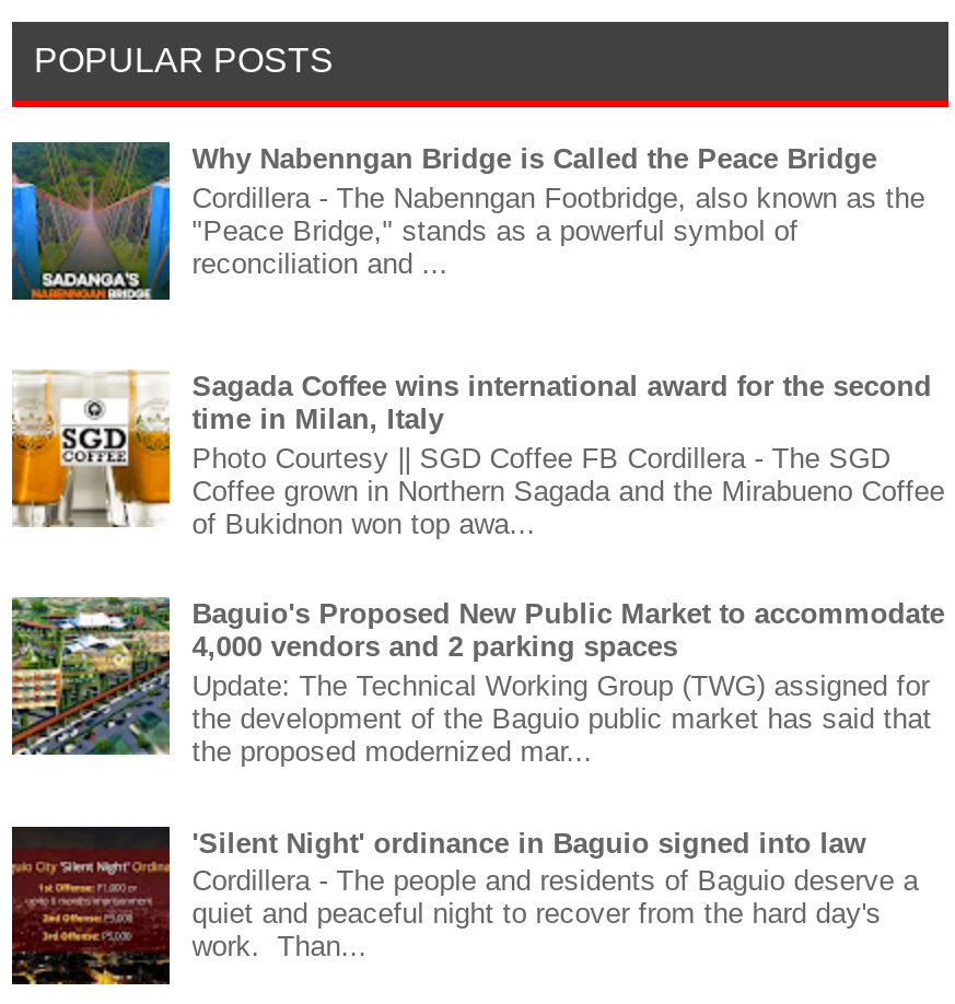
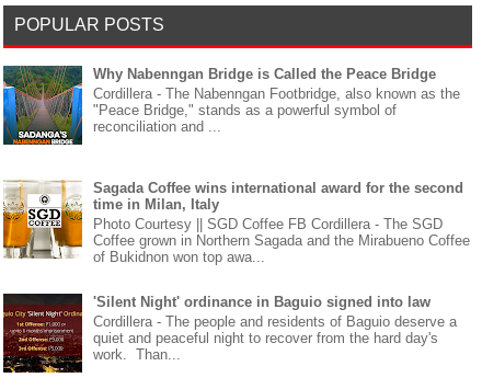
[10,595,944,768] [image] | Baguio's Proposed New Public Market to accommodate | 4,000 vendors and 2 parking spaces | Update: The Technical Working Group (TWG) assigned for | the development of the Baguio public market has said that | the proposed modernized mar... -> none

